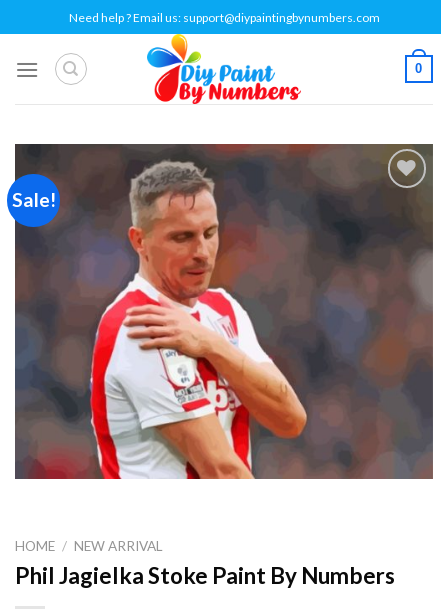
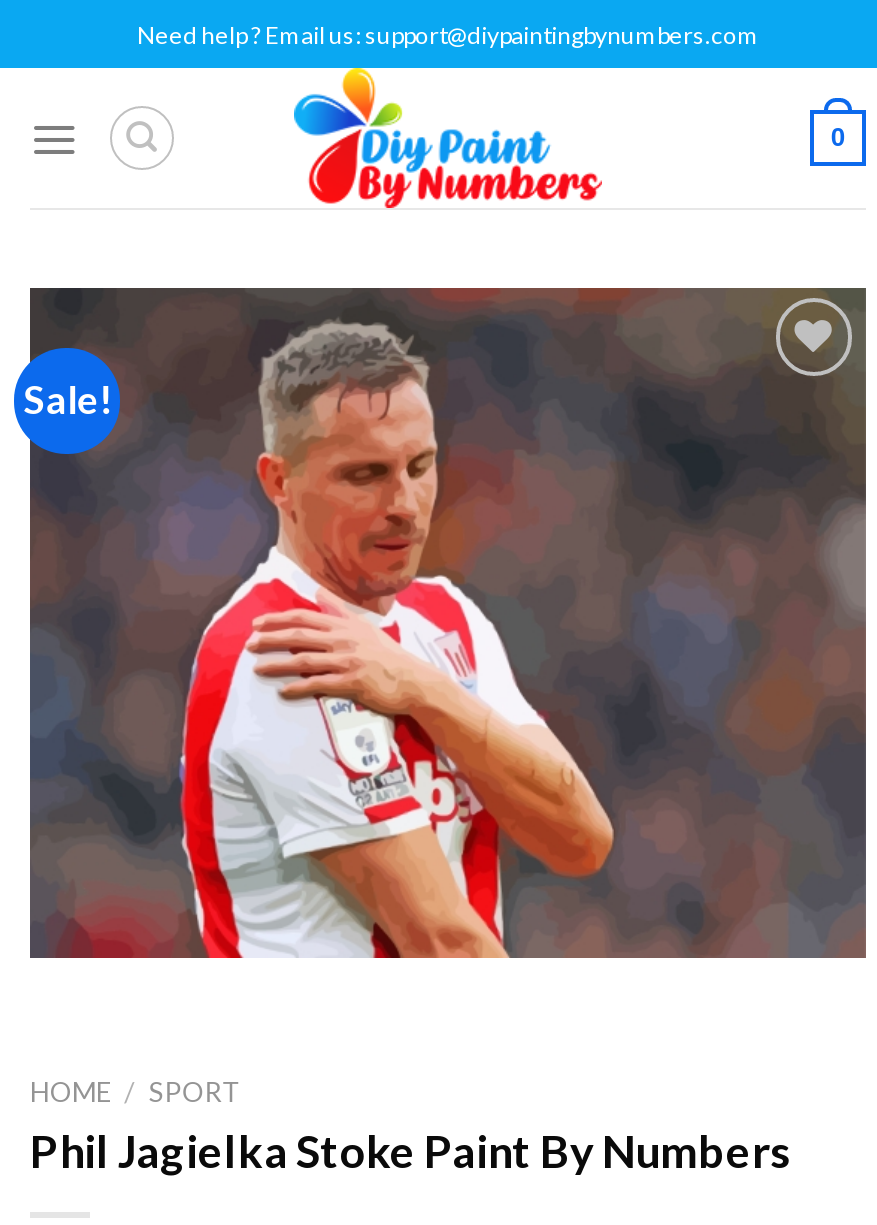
[15,538,163,554] HOME / NEW ARRIVAL -> [30,1077,242,1109] HOME / SPORT

